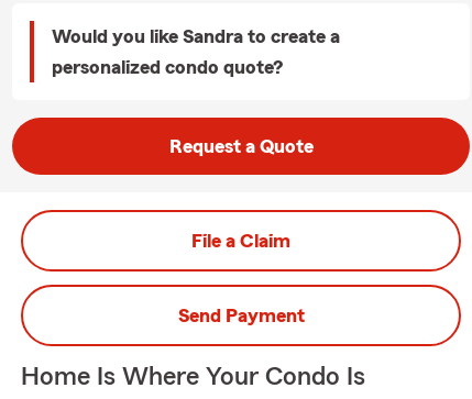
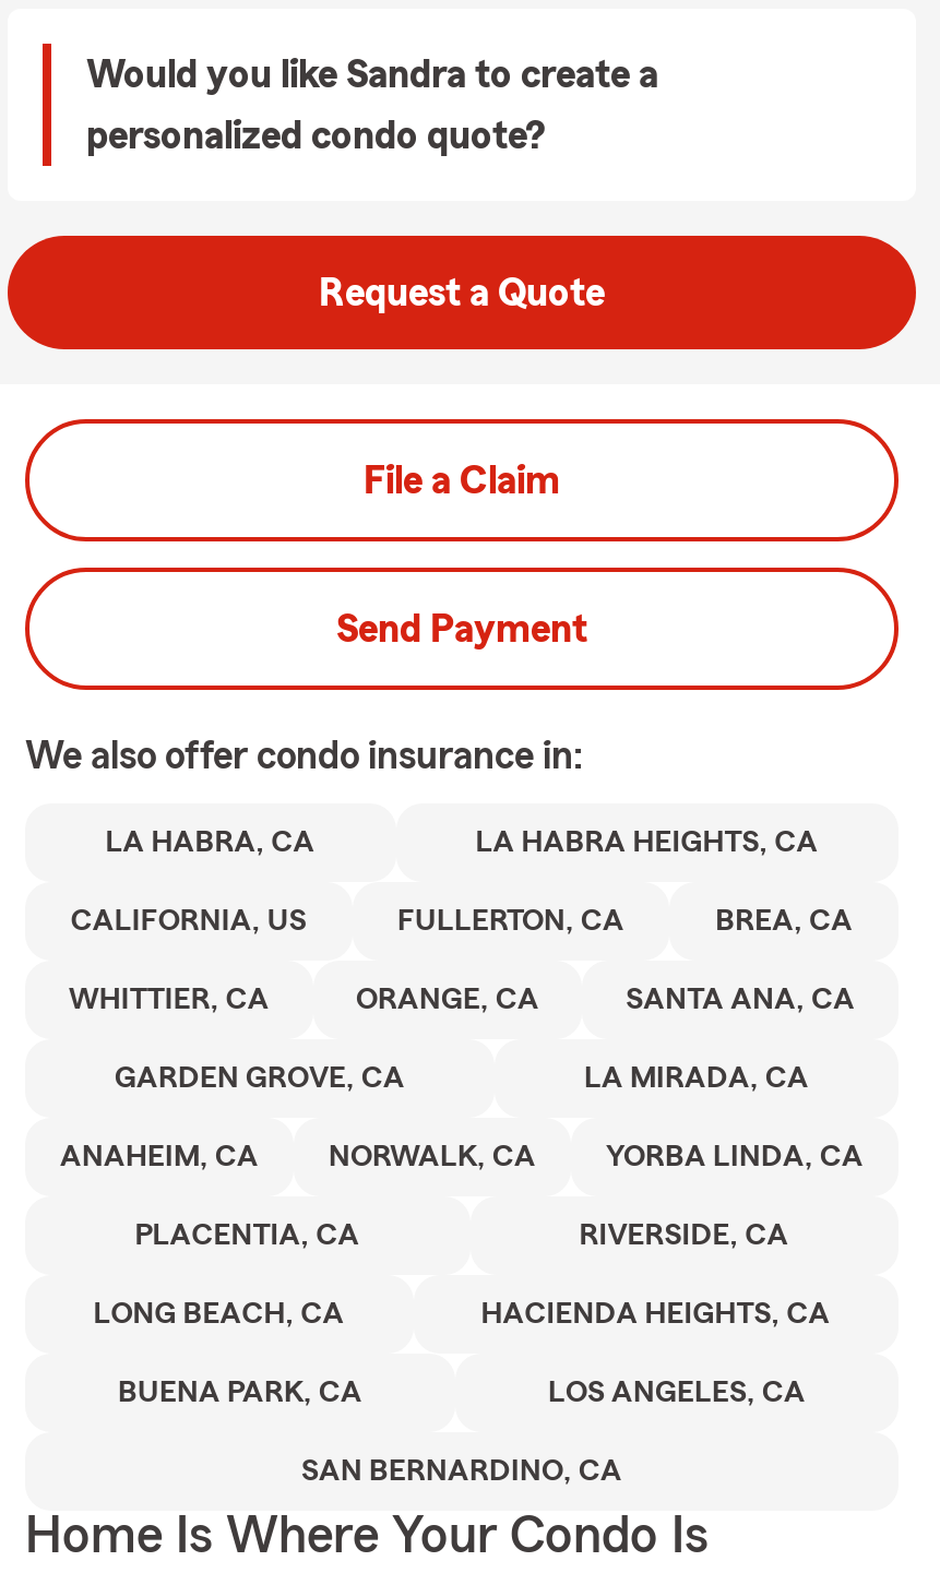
none -> [25,736,864,1487] We also offer condo insurance in: | LA HABRA, CA | LA HABRA HEIGHTS, CA | CALIFORNIA, US | FULLERTON, CA | BREA, CA | WHITTIER, CA | ORANGE, CA | SANTA ANA, CA | GARDEN GROVE, CA | LA MIRADA, CA | ANAHEIM, CA | NORWALK, CA | YORBA LINDA, CA | PLACENTIA, CA | RIVERSIDE, CA | LONG BEACH, CA | HACIENDA HEIGHTS, CA | BUENA PARK, CA | LOS ANGELES, CA | SAN BERNARDINO, CA

